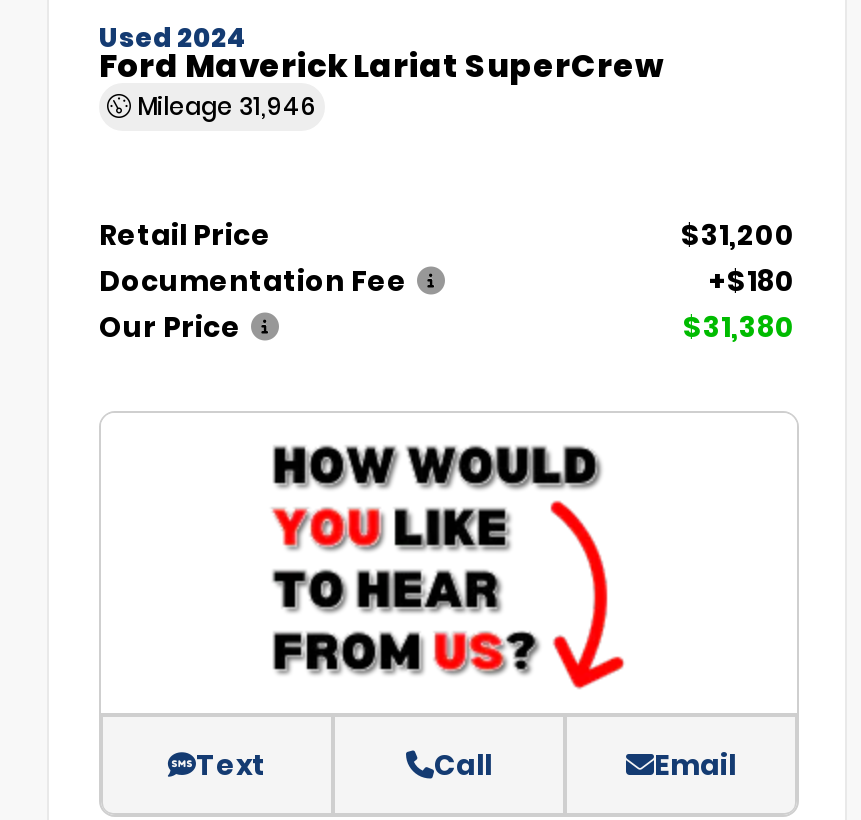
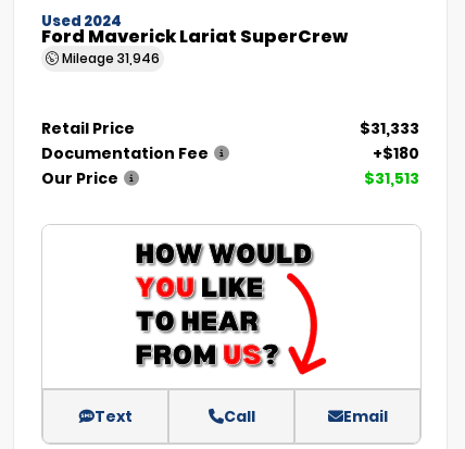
[681,214,795,254] $31,200 -> [360,117,419,139] $31,333
[683,306,795,346] $31,380 -> [364,167,419,189] $31,513

